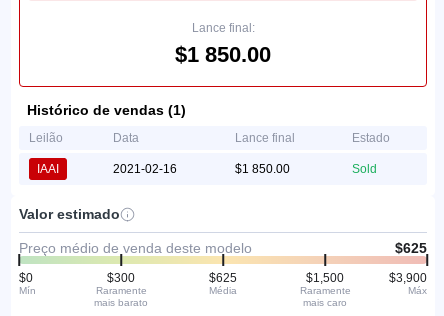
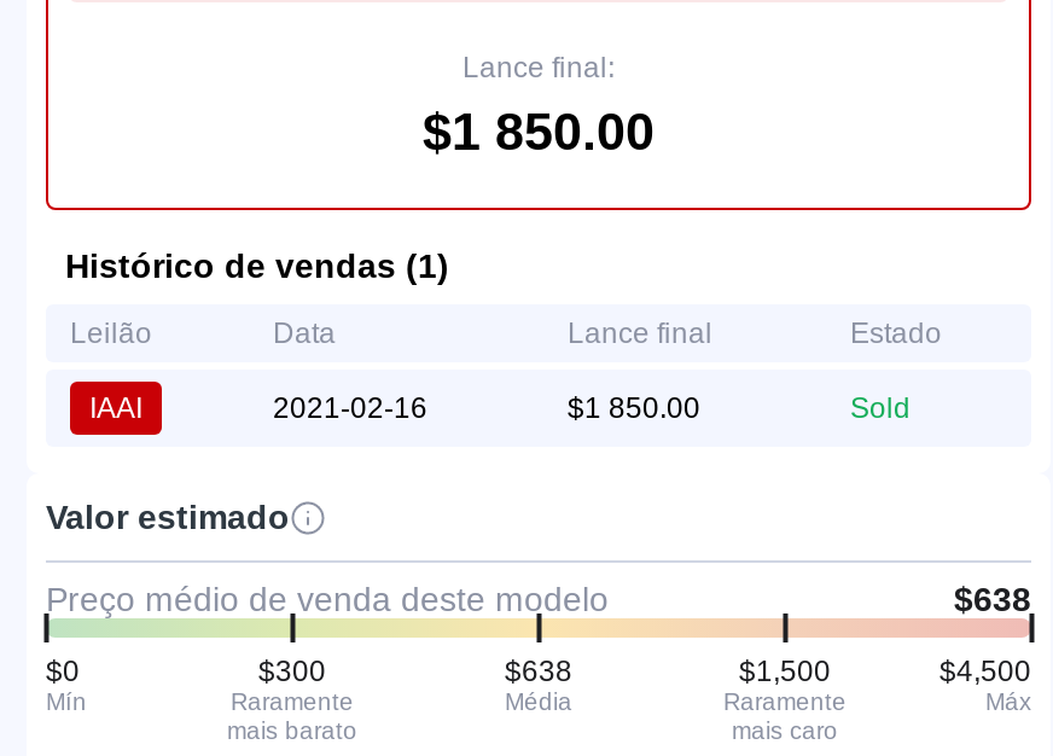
[395,240,427,256] $625 -> [954,579,1031,618] $638
[209,271,237,285] $625 -> [505,654,572,688] $638
[389,271,427,285] $3,900 -> [939,654,1031,688] $4,500

